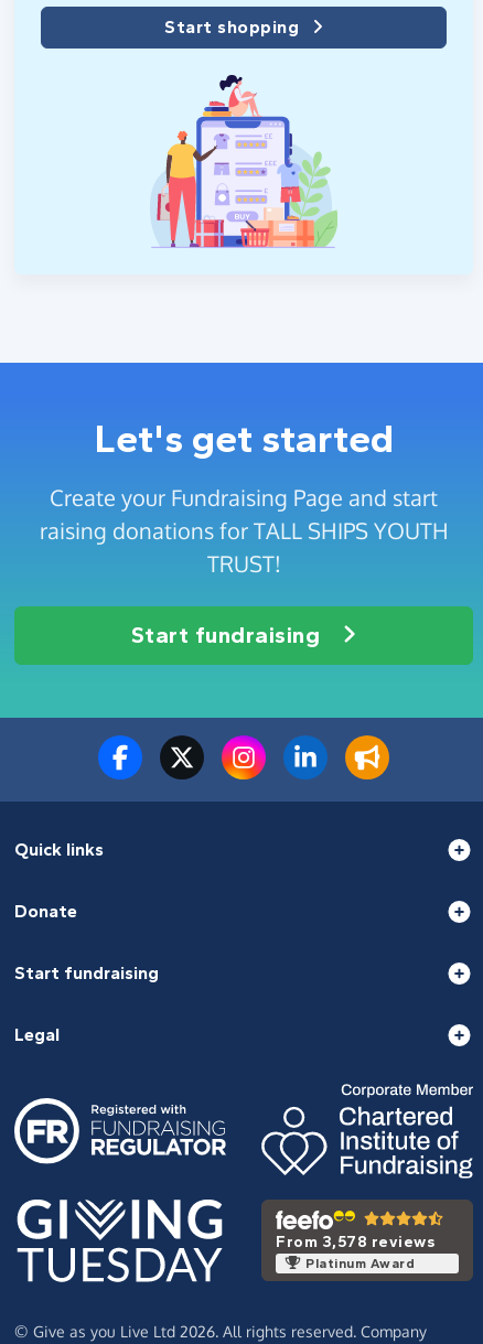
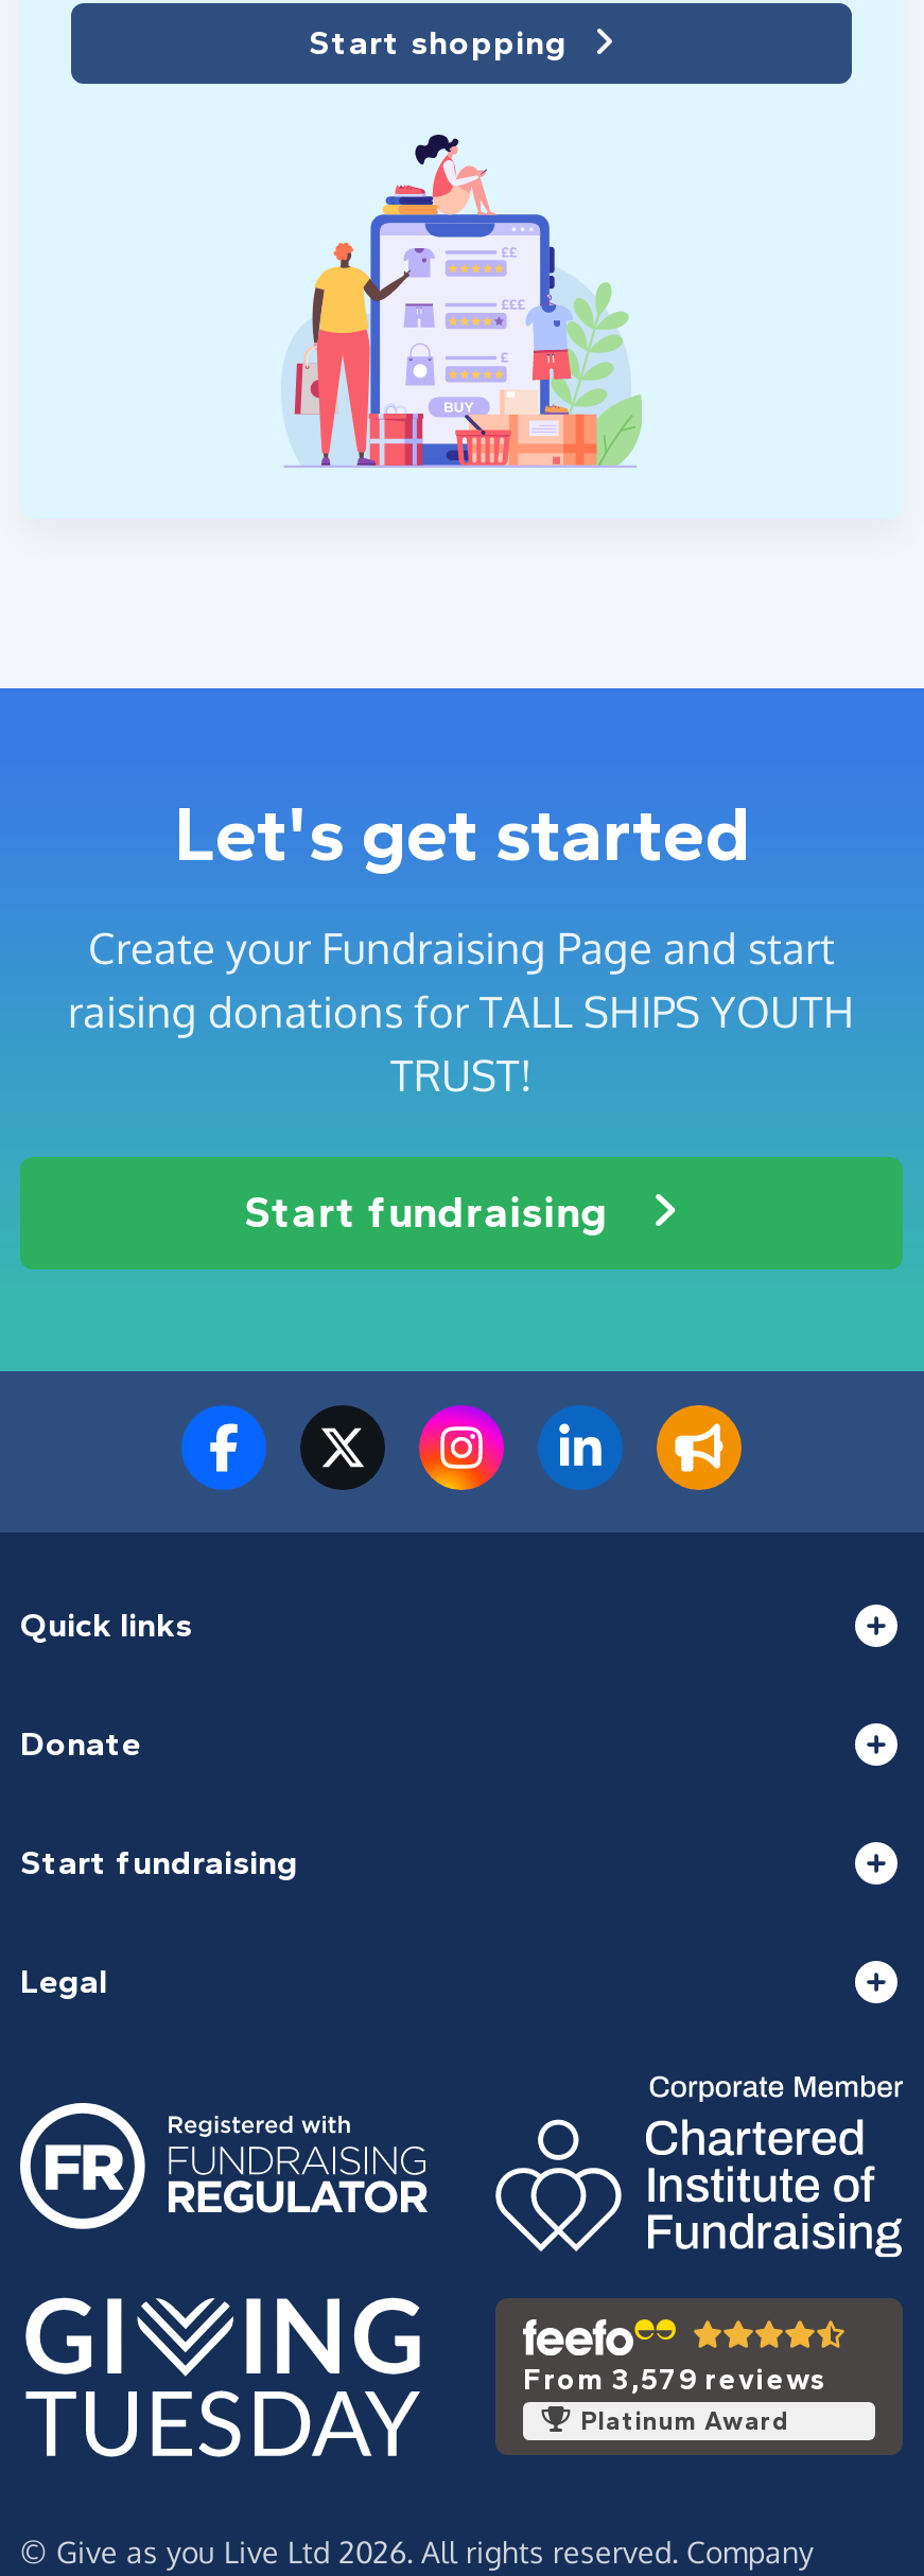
[276,1233,434,1251] From 3,578 reviews -> [523,2362,826,2398] From 3,579 reviews

